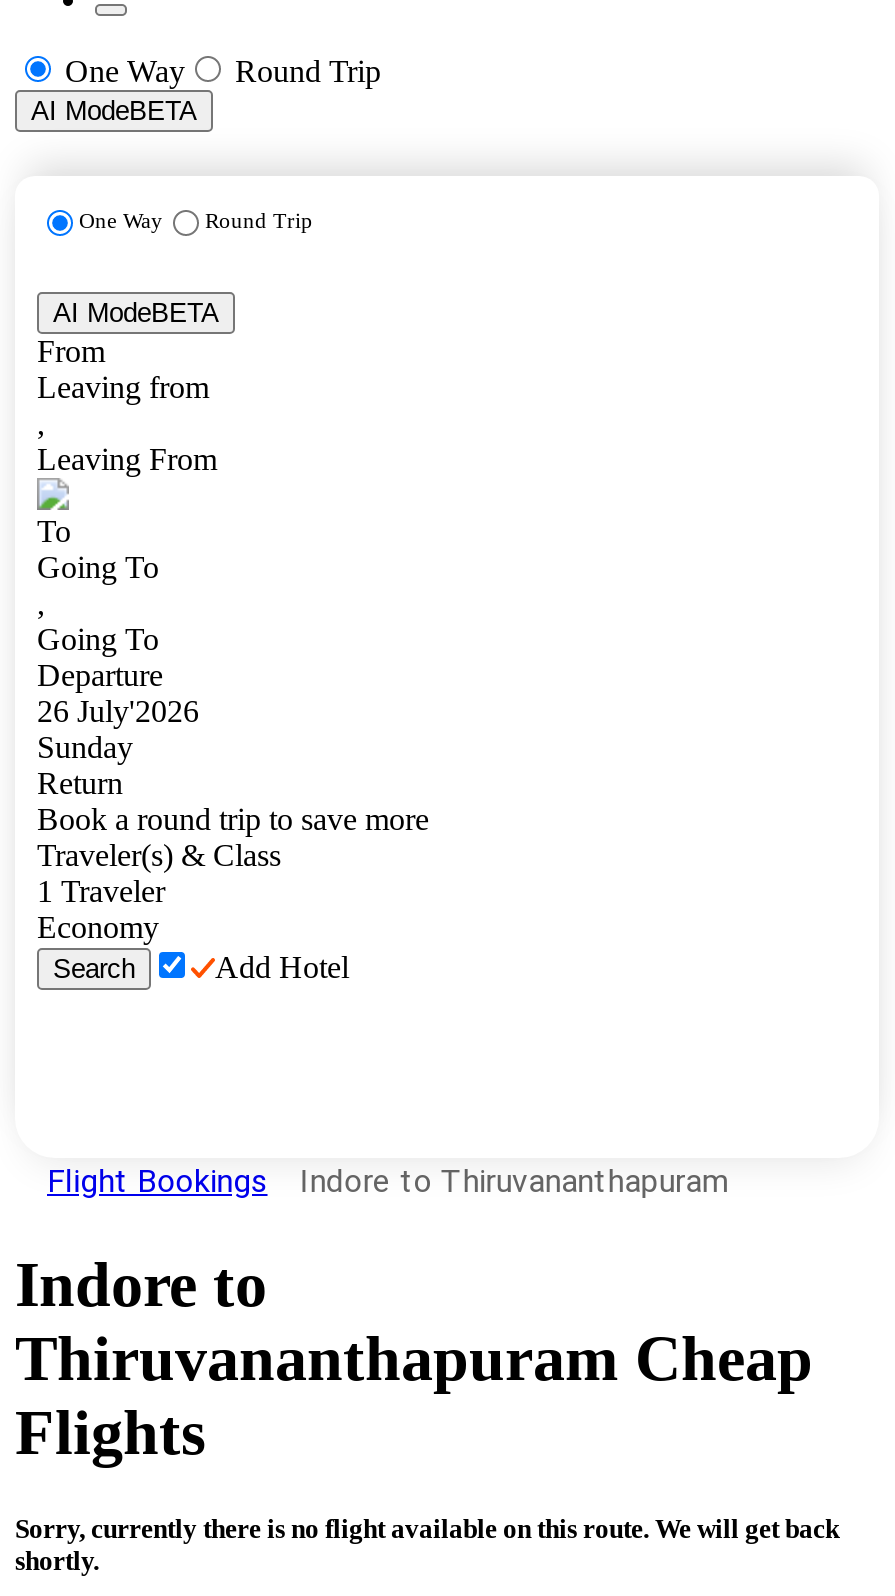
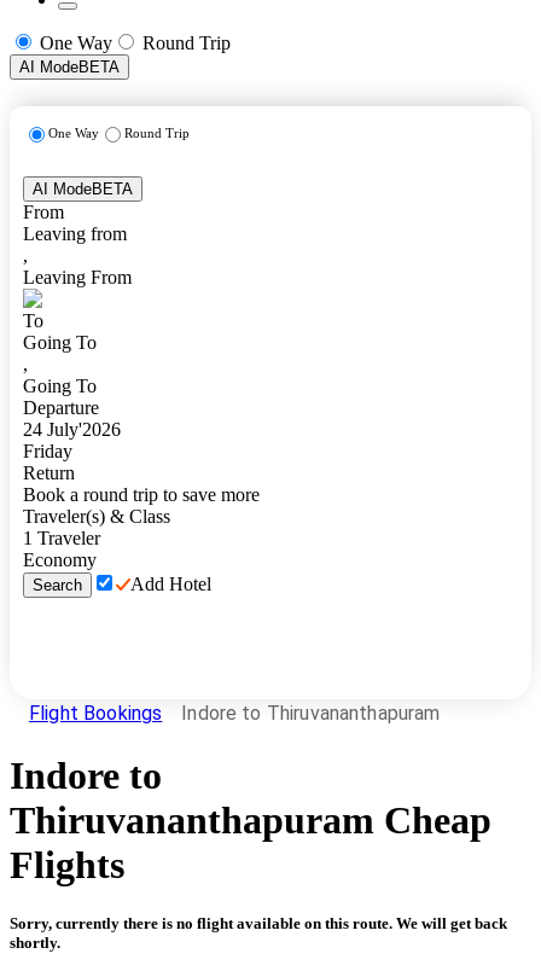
[37,694,199,764] 26 July'2026 | Sunday -> [23,419,121,461] 24 July'2026 | Friday

